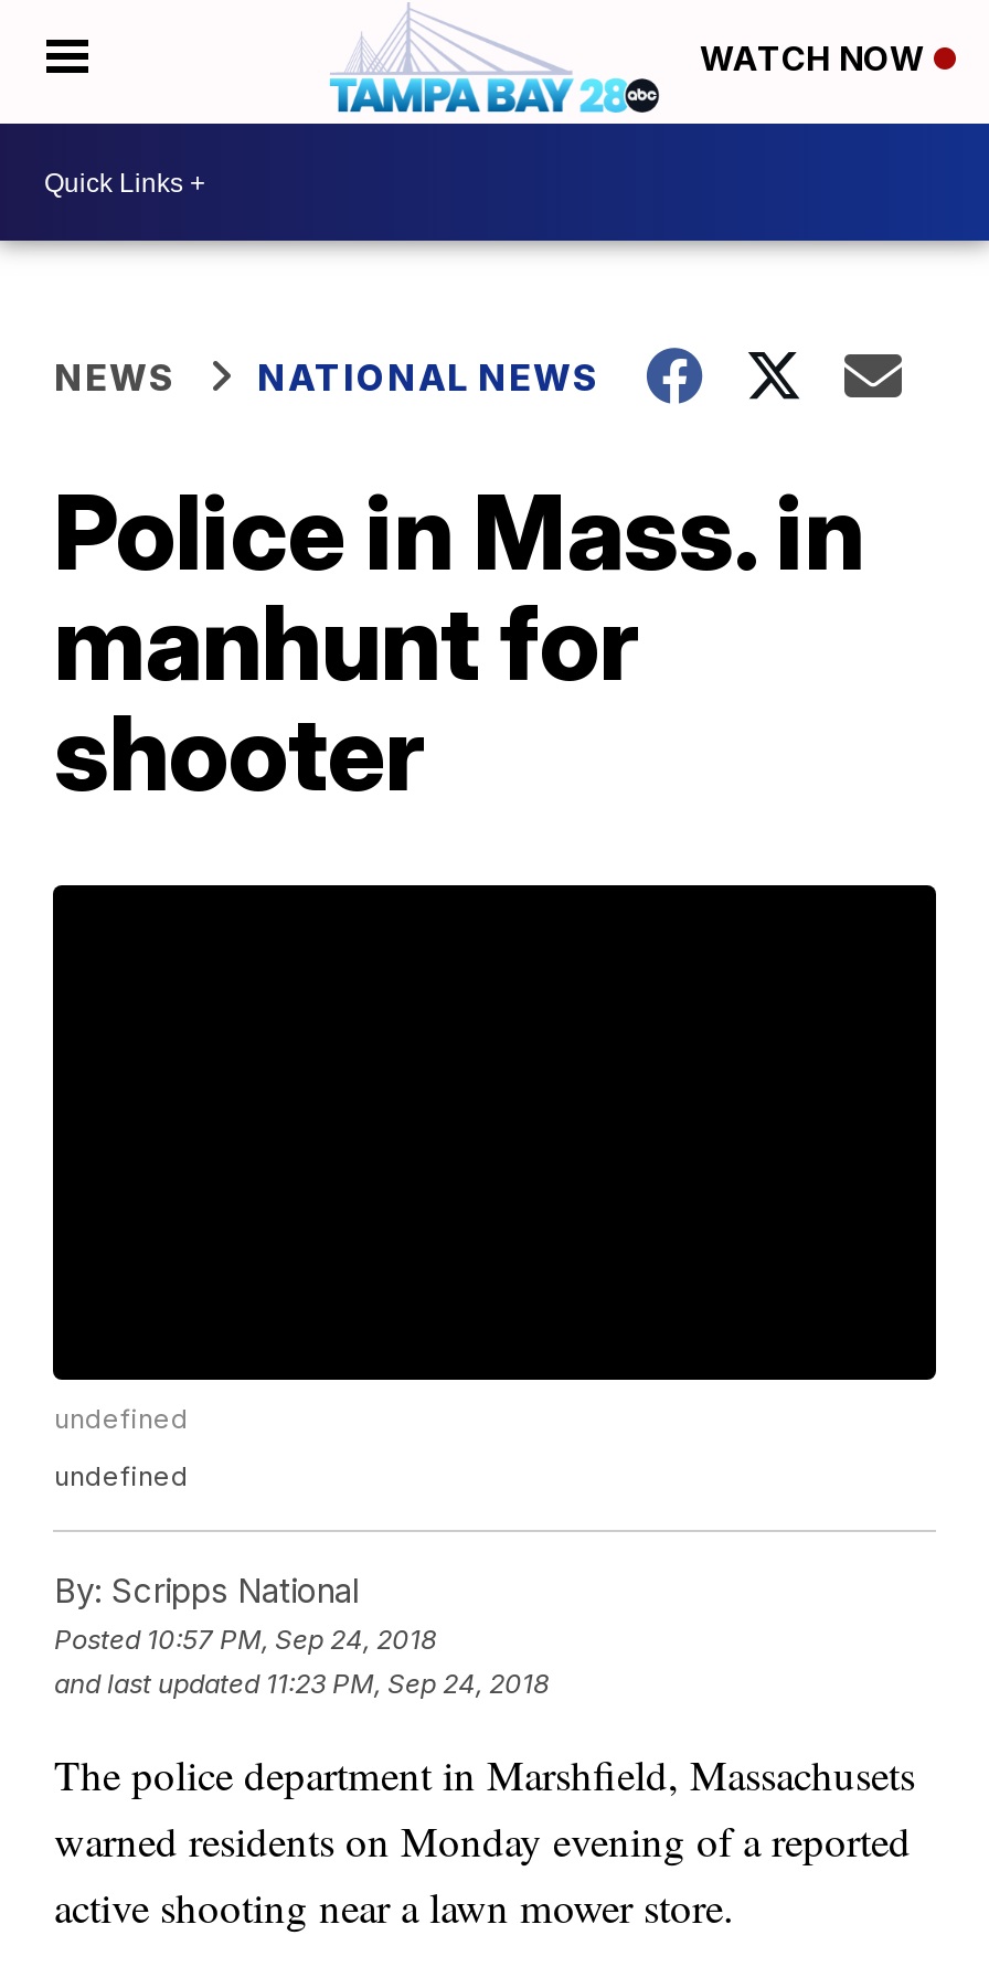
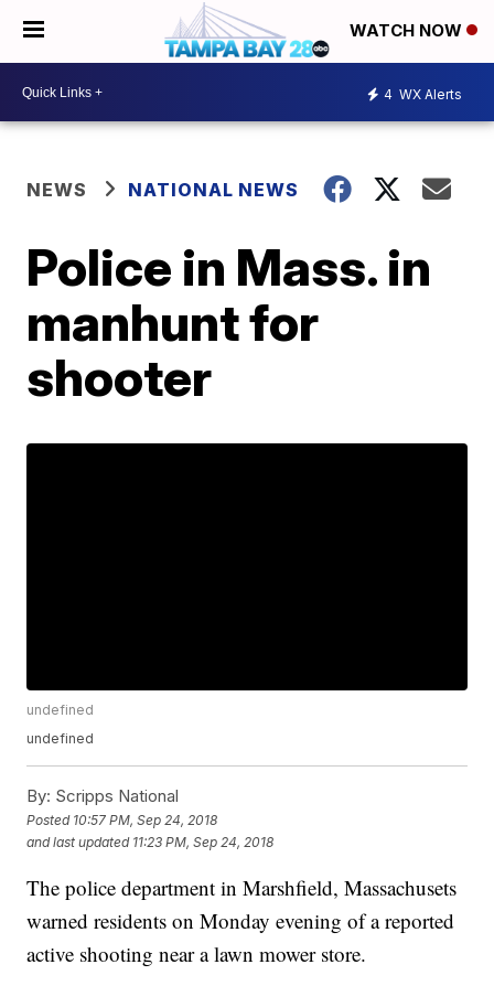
none -> [384,85,462,102] 4 WX Alerts

